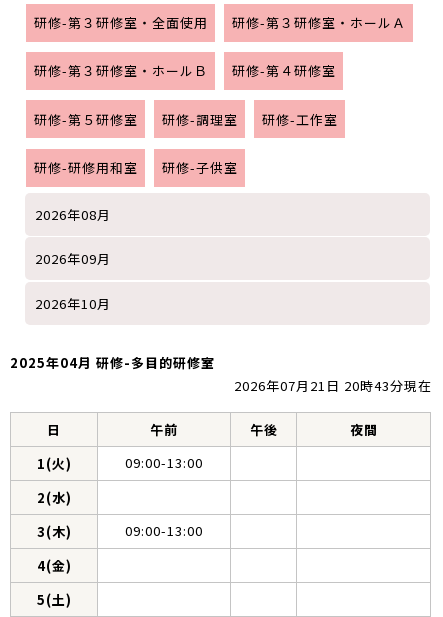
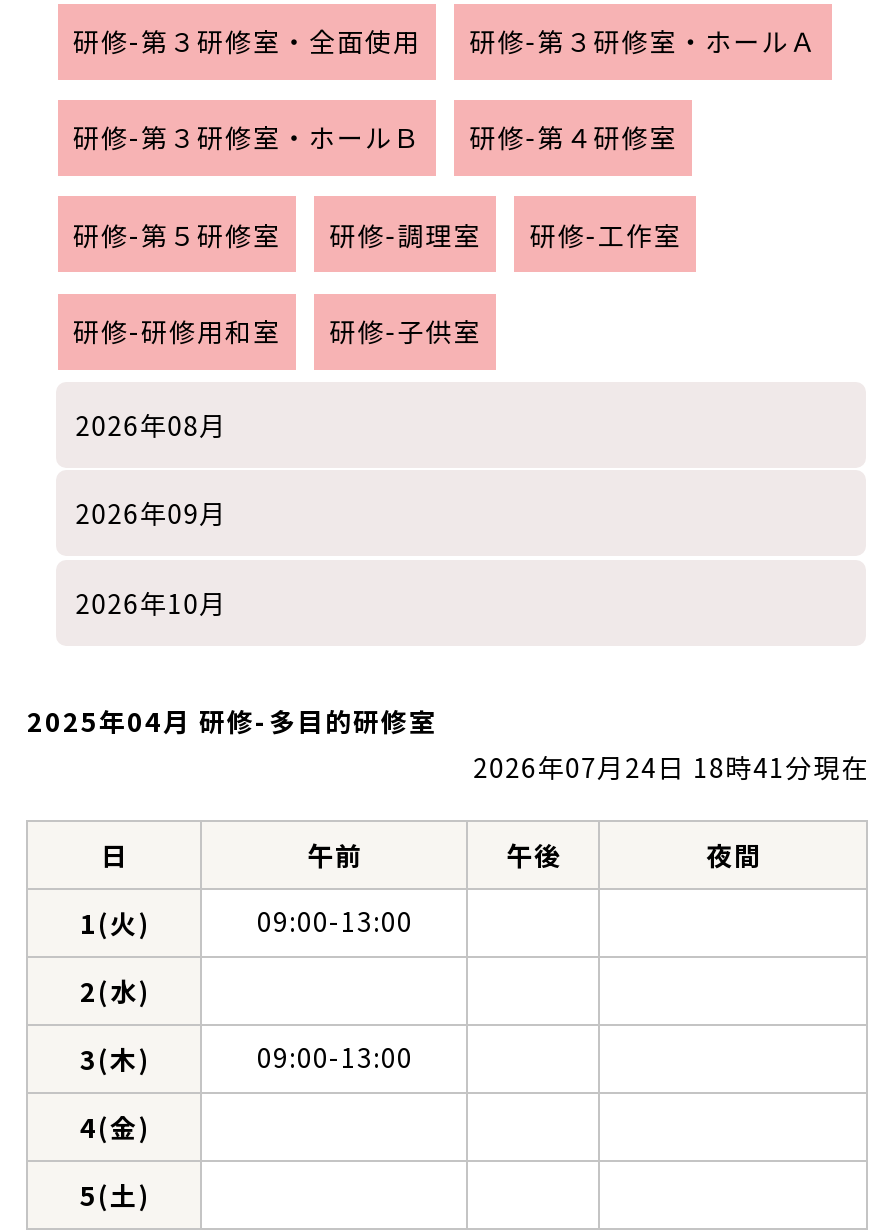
[234,376,432,395] 2026年07月21日 20時43分現在 -> [473,747,869,785] 2026年07月24日 18時41分現在

